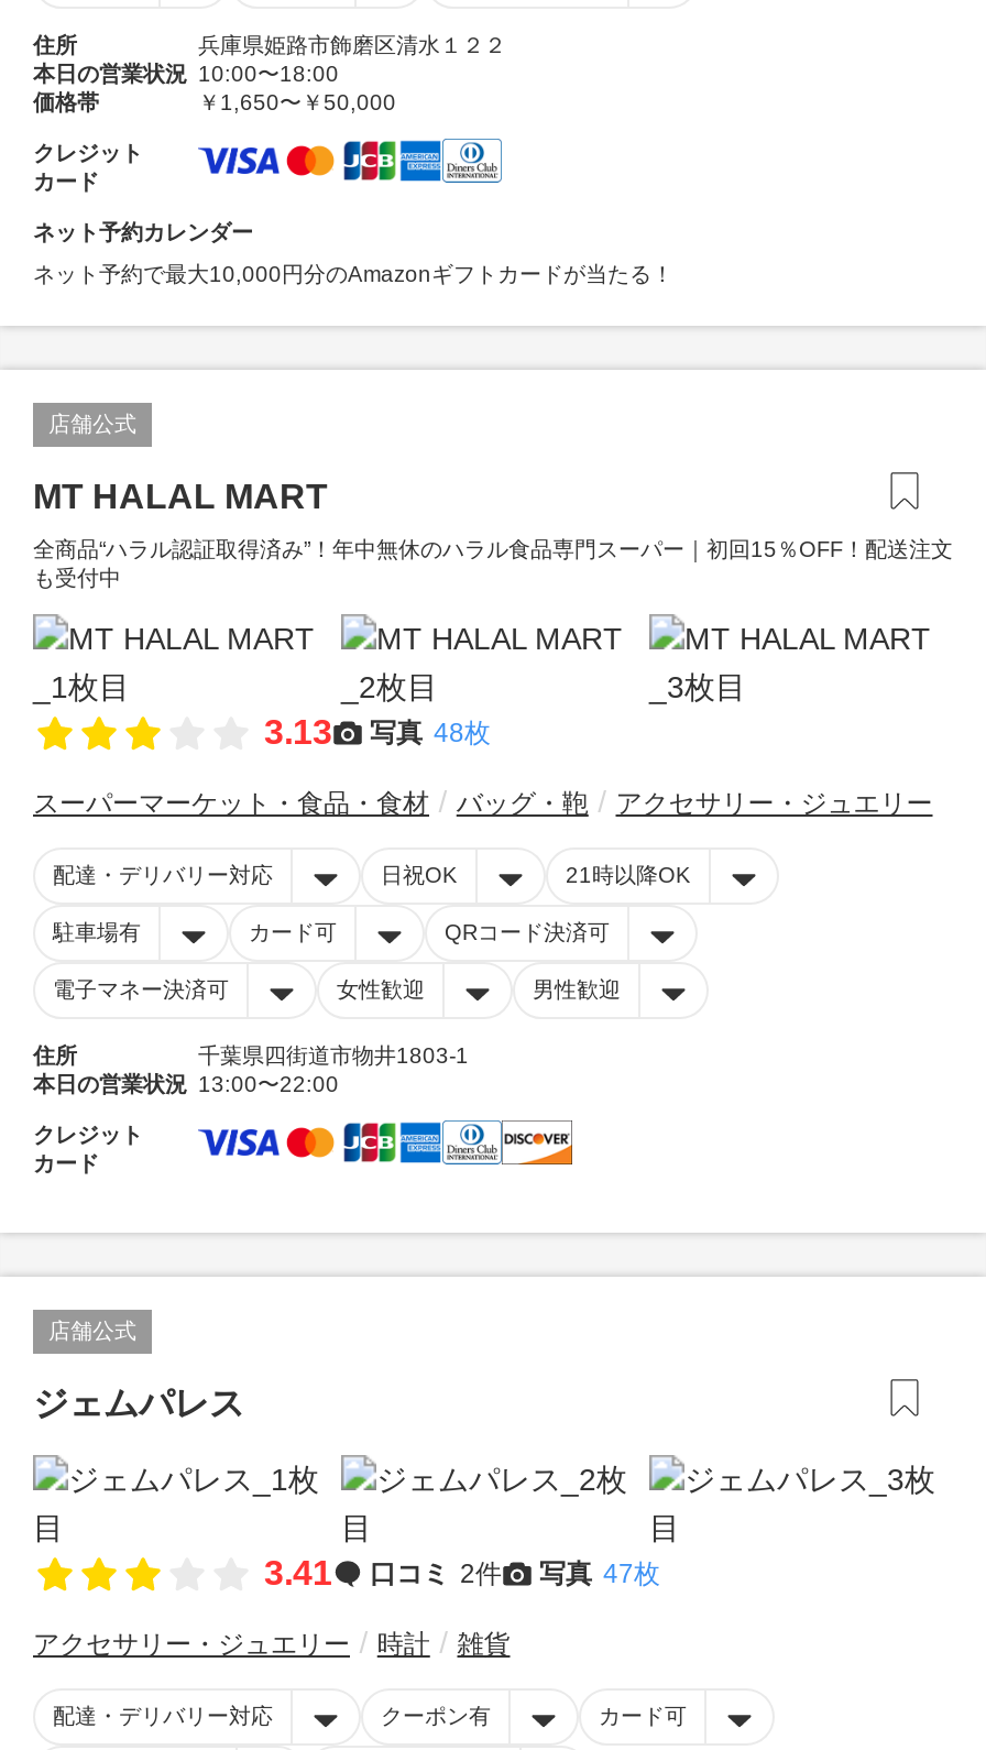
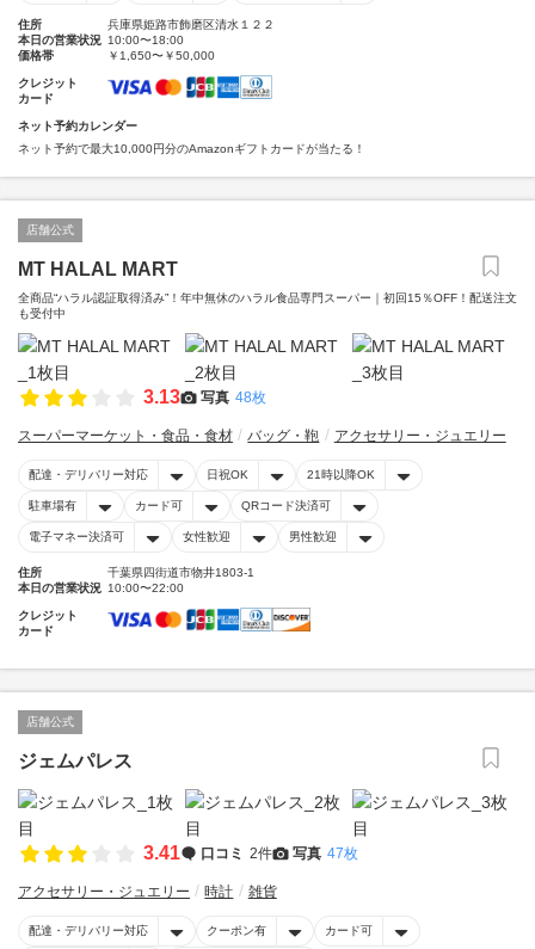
[33,1072,339,1096] 本日の営業状況 13:00〜22:00 -> [18,581,184,594] 本日の営業状況 10:00〜22:00

